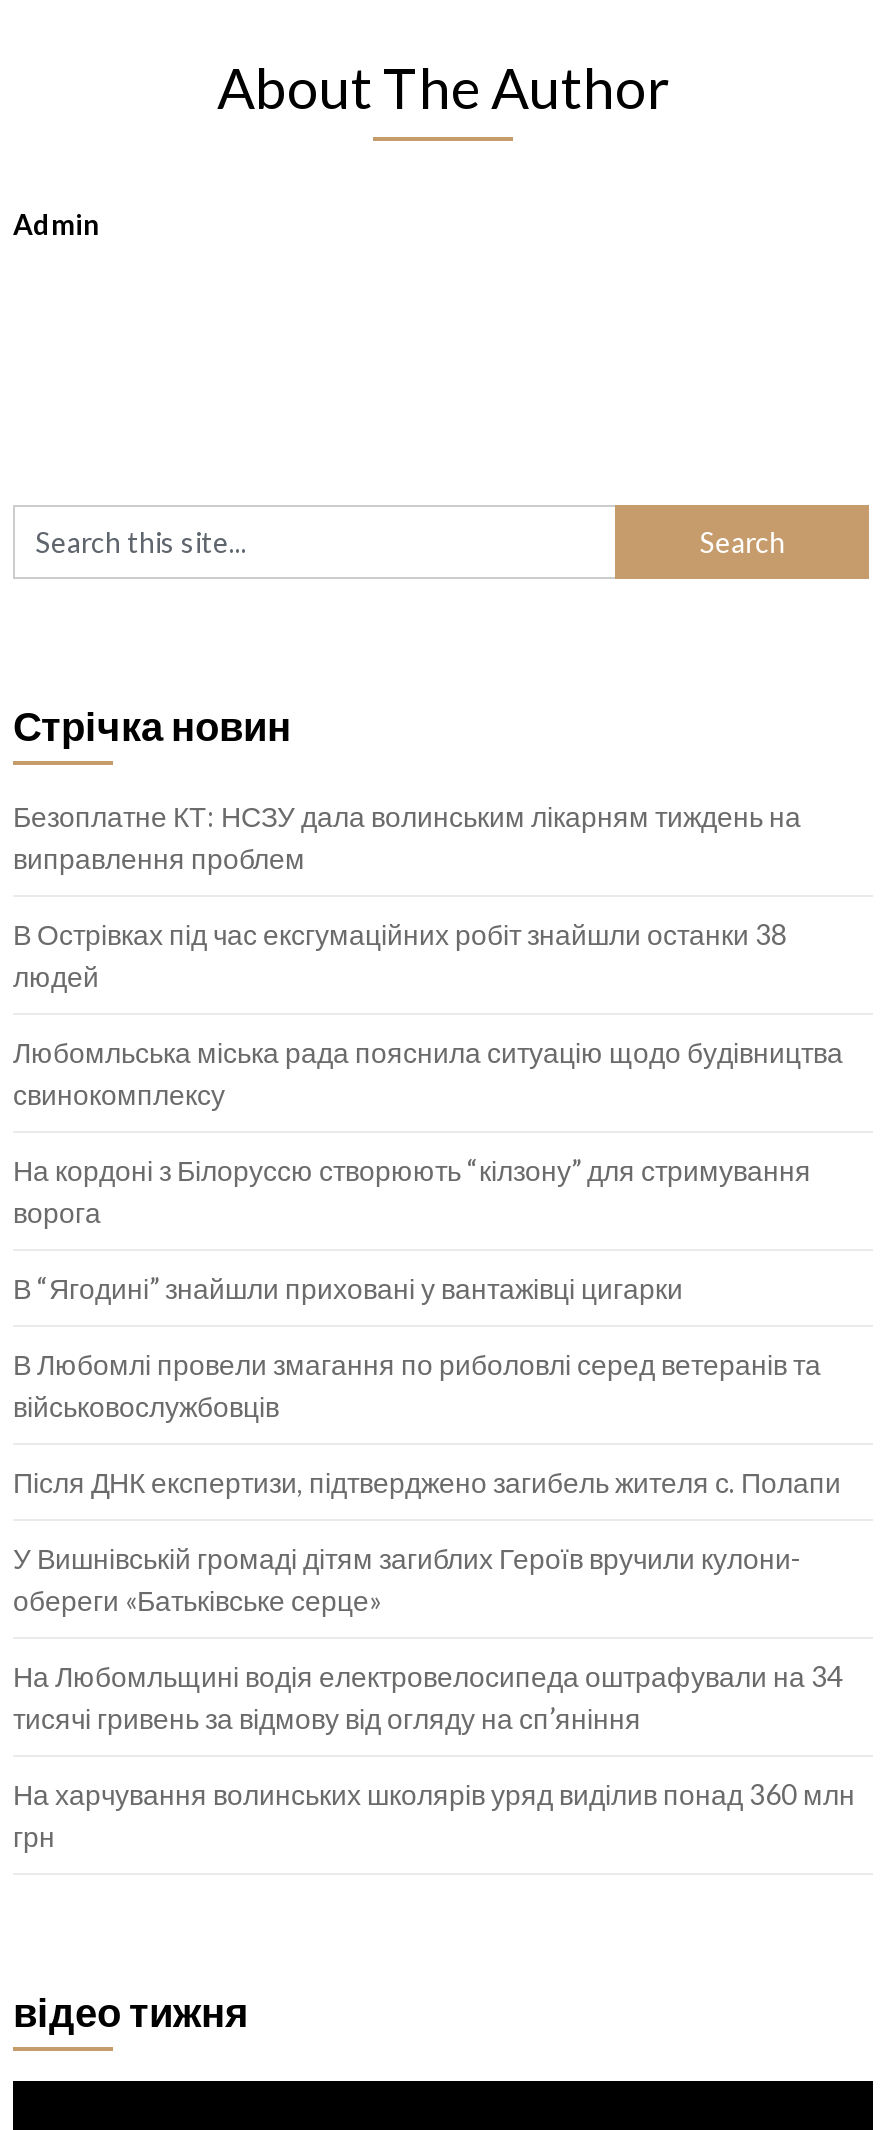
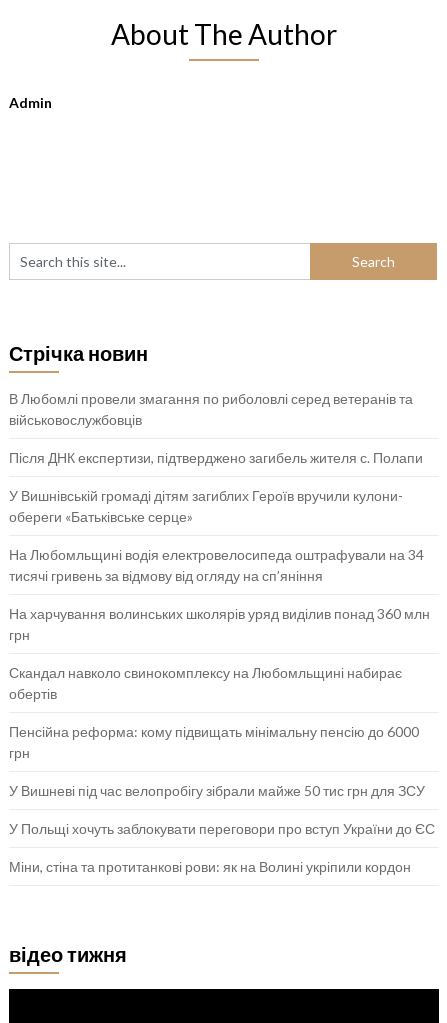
[13,798,843,1304] Безоплатне КТ: НСЗУ дала волинським лікарням тиждень на | виправлення проблем | В Острівках під час ексгумаційних робіт знайшли останки 38 | людей | Любомльська міська рада пояснила ситуацію щодо будівництва | свинокомплексу | На кордоні з Білоруссю створюють “кілзону” для стримування | ворога | В “Ягодині” знайшли приховані у вантажівці цигарки -> none
moved [13,1346,855,1852] -> [9,390,430,643]: В Любомлі провели змагання по риболовлі серед ветеранів та | військовослужбовців | Після ДНК експертизи, підтверджено загибель жителя с. Полапи | ... | На харчування волинських школярів уряд виділив понад 360 млн | грн
none -> [9,664,435,875] Скандал навколо свинокомплексу на Любомльщині набирає | обертів | Пенсійна реформа: кому підвищать мінімальну пенсію до 6000 | грн | У Вишневі під час велопробігу зібрали майже 50 тис грн для ЗСУ | У Польщі хочуть заблокувати переговори про вступ України до ЄС | Міни, стіна та протитанкові рови: як на Волині укріпили кордон

